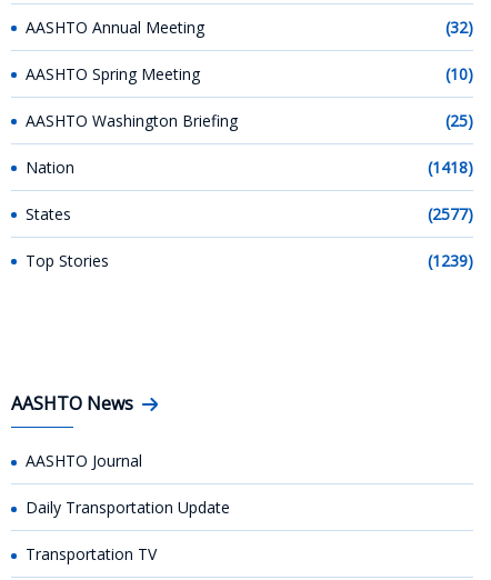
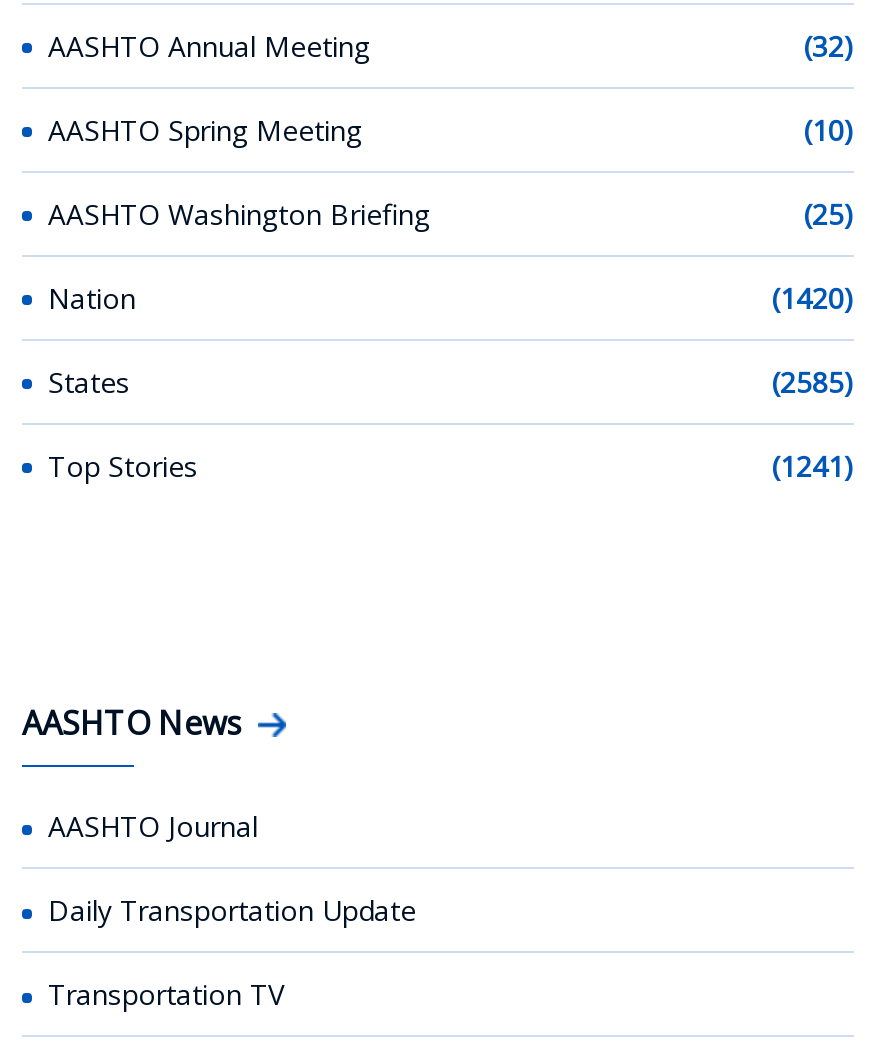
[428,156,473,177] (1418) -> [772,278,854,316] (1420)
[428,203,473,224] (2577) -> [772,362,854,400] (2585)
[428,249,473,271] (1239) -> [772,446,854,484] (1241)

